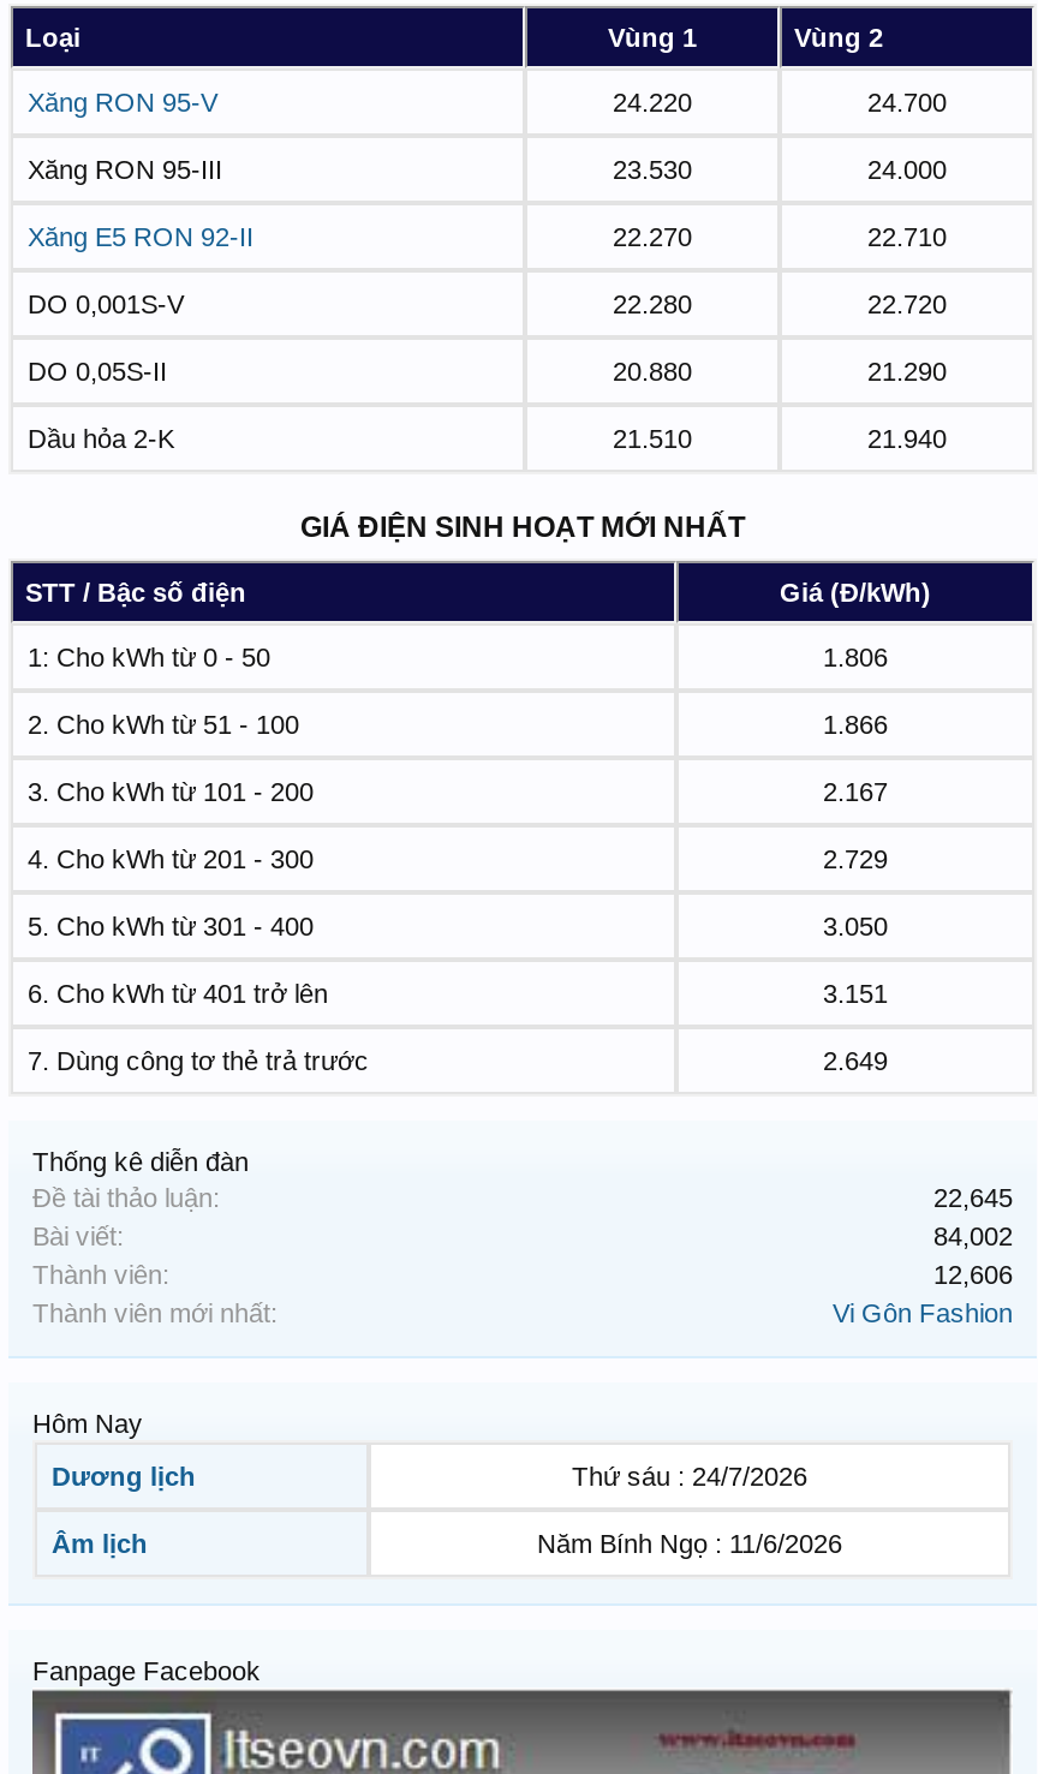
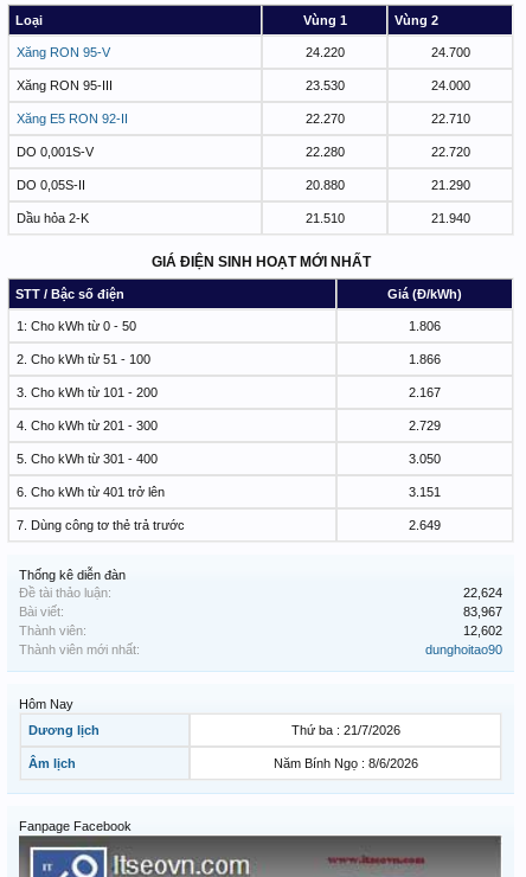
[933,1183,1013,1211] 22,645 -> [463,585,502,599] 22,624
[933,1221,1013,1250] 84,002 -> [463,604,502,618] 83,967
[933,1259,1013,1288] 12,606 -> [463,623,502,637] 12,602
[833,1298,1013,1327] Vi Gôn Fashion -> [425,642,502,656] dunghoitao90
[572,1461,807,1490] Thứ sáu : 24/7/2026 -> [291,723,400,737] Thứ ba : 21/7/2026
[537,1528,842,1557] Năm Bính Ngọ : 11/6/2026 -> [273,756,418,770] Năm Bính Ngọ : 8/6/2026

